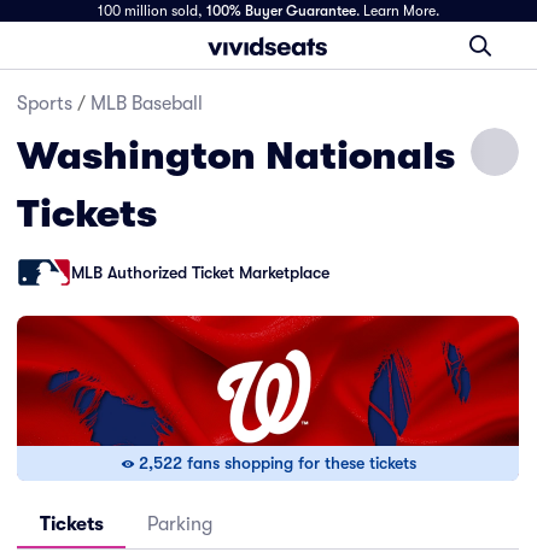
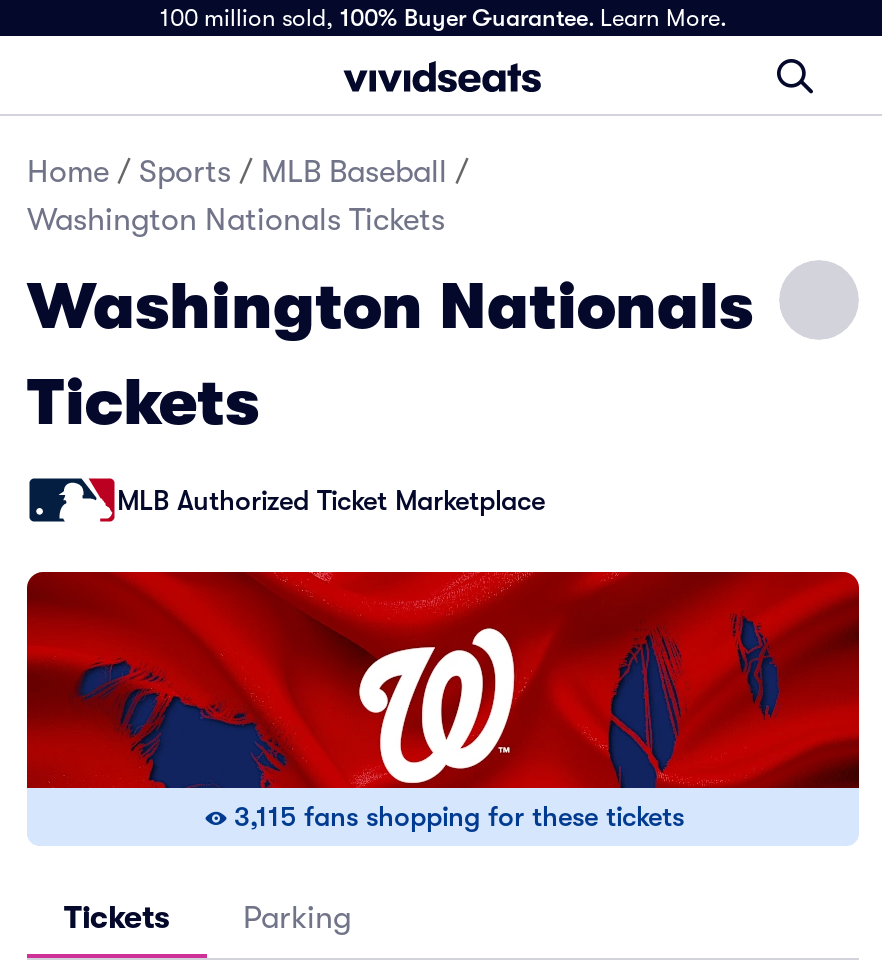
[17,93,203,114] Sports / MLB Baseball -> [27,154,469,238] Home / Sports / MLB Baseball / | Washington Nationals Tickets
[139,453,416,472] 2,522 fans shopping for these tickets -> [234,800,684,832] 3,115 fans shopping for these tickets

